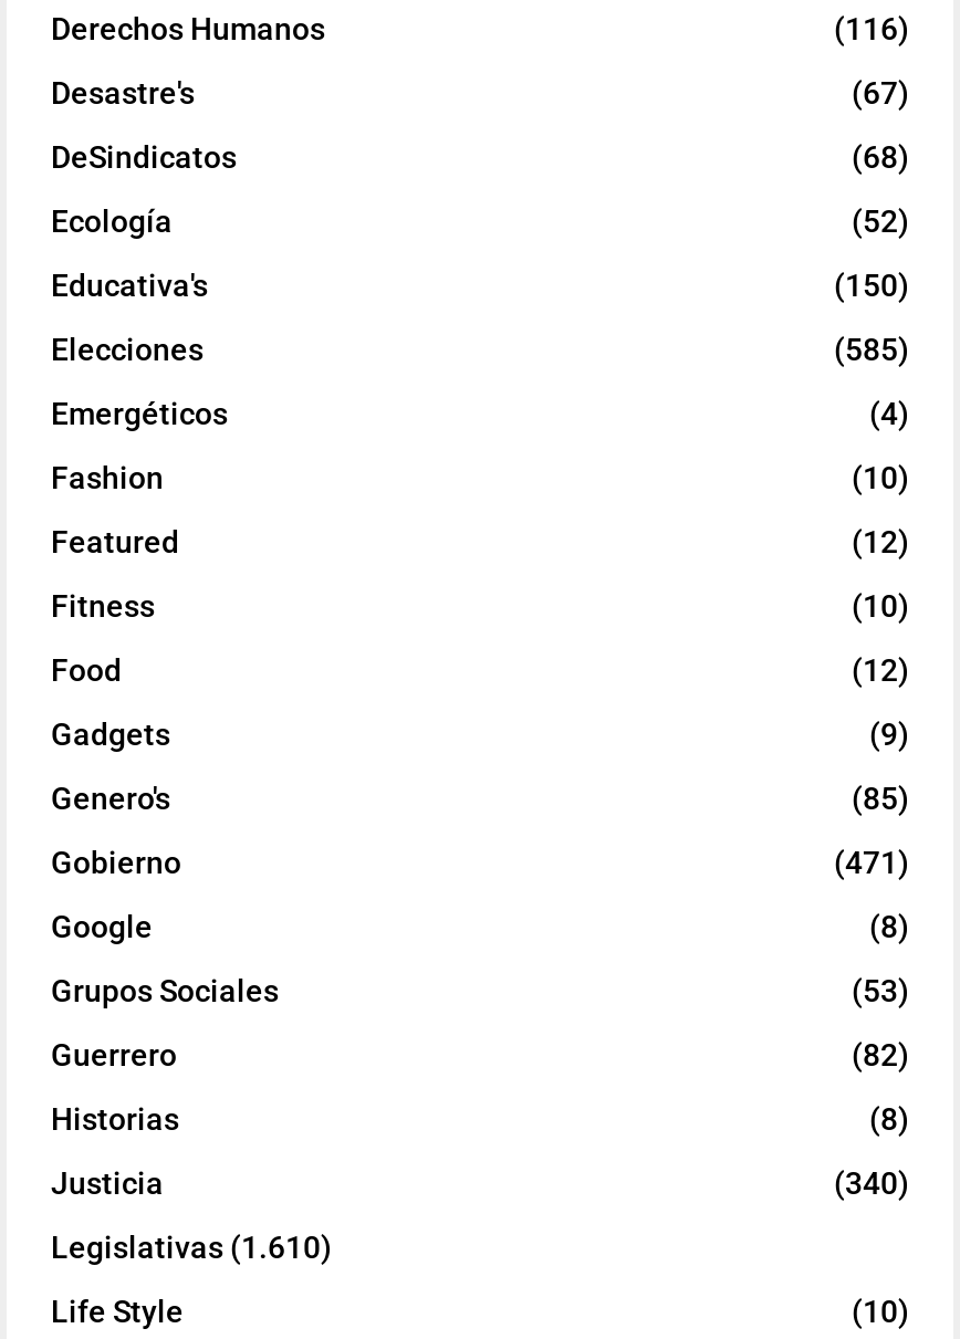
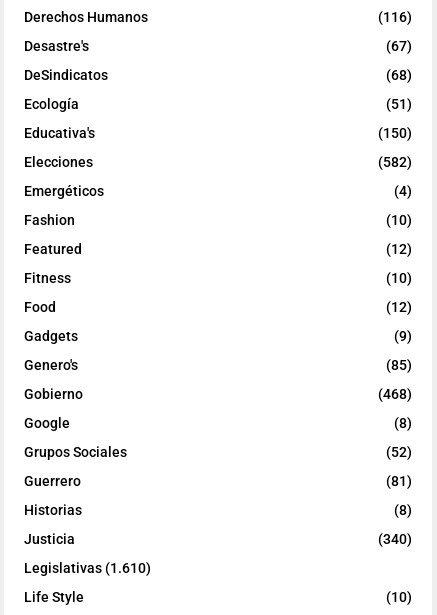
[852,203,909,238] (52) -> [386,96,412,112] (51)
[834,331,909,366] (585) -> [378,154,412,170] (582)
[834,844,909,879] (471) -> [378,386,412,402] (468)
[852,972,909,1008] (53) -> [386,444,412,460] (52)
[852,1036,909,1072] (82) -> [386,473,412,489] (81)

